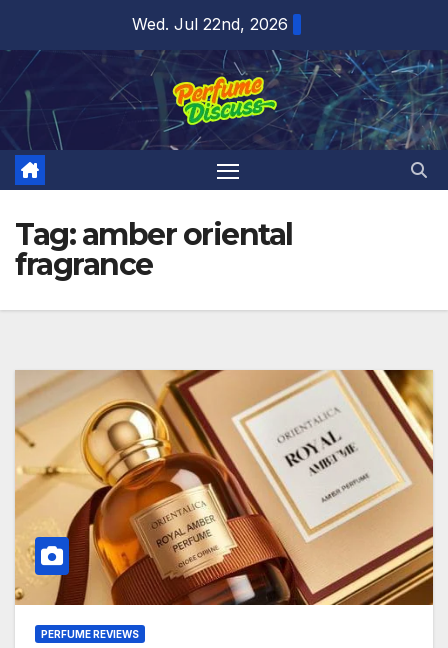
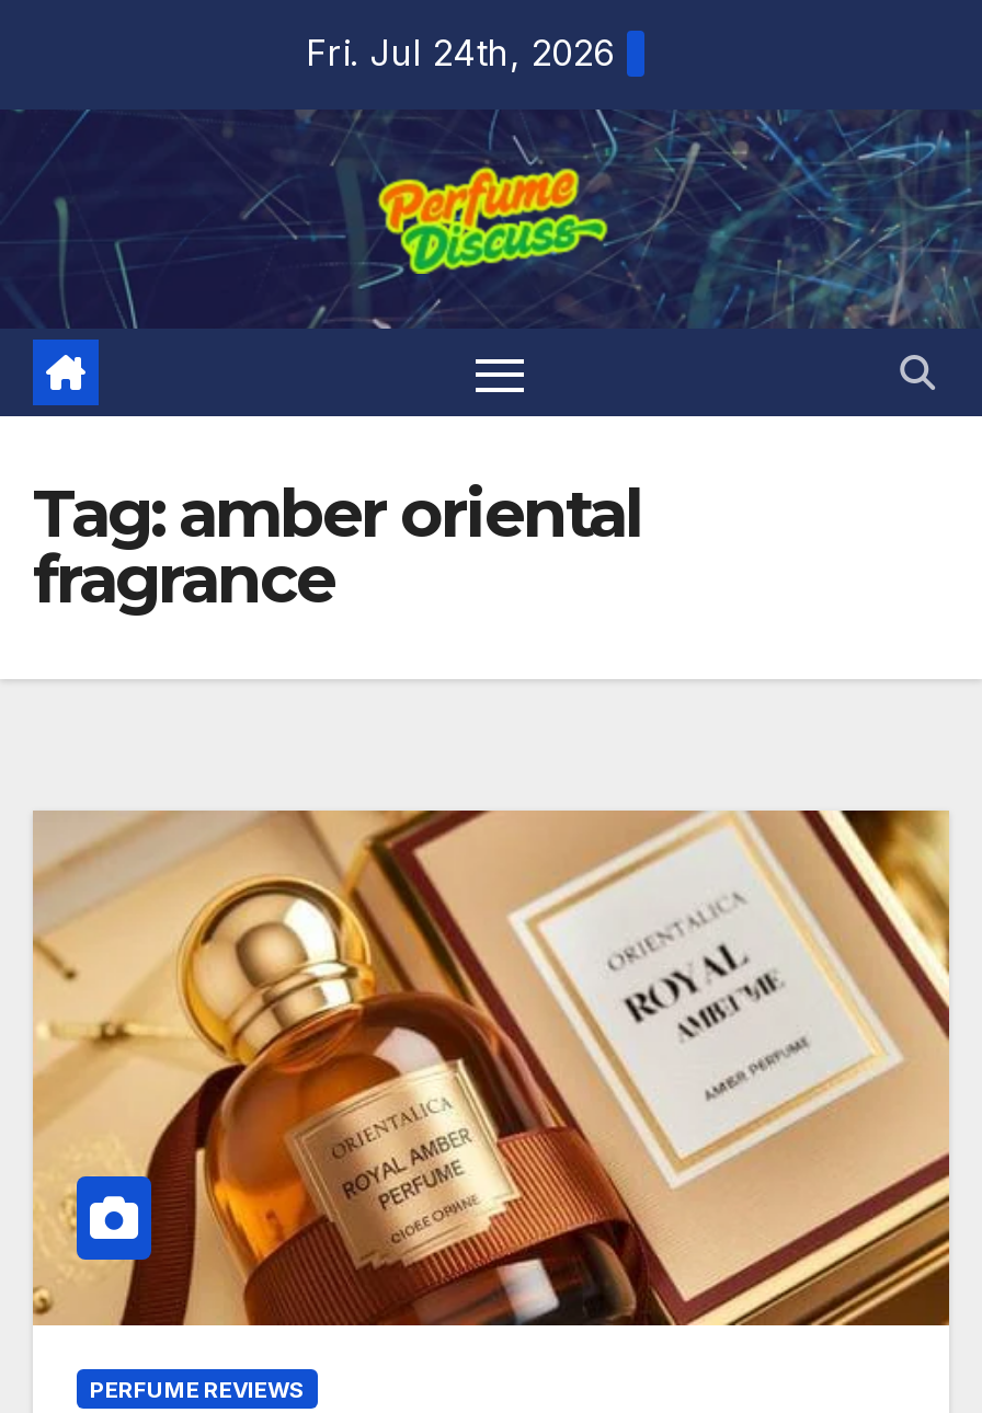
[132,14,288,34] Wed. Jul 22nd, 2026 -> [306,31,615,74] Fri. Jul 24th, 2026

